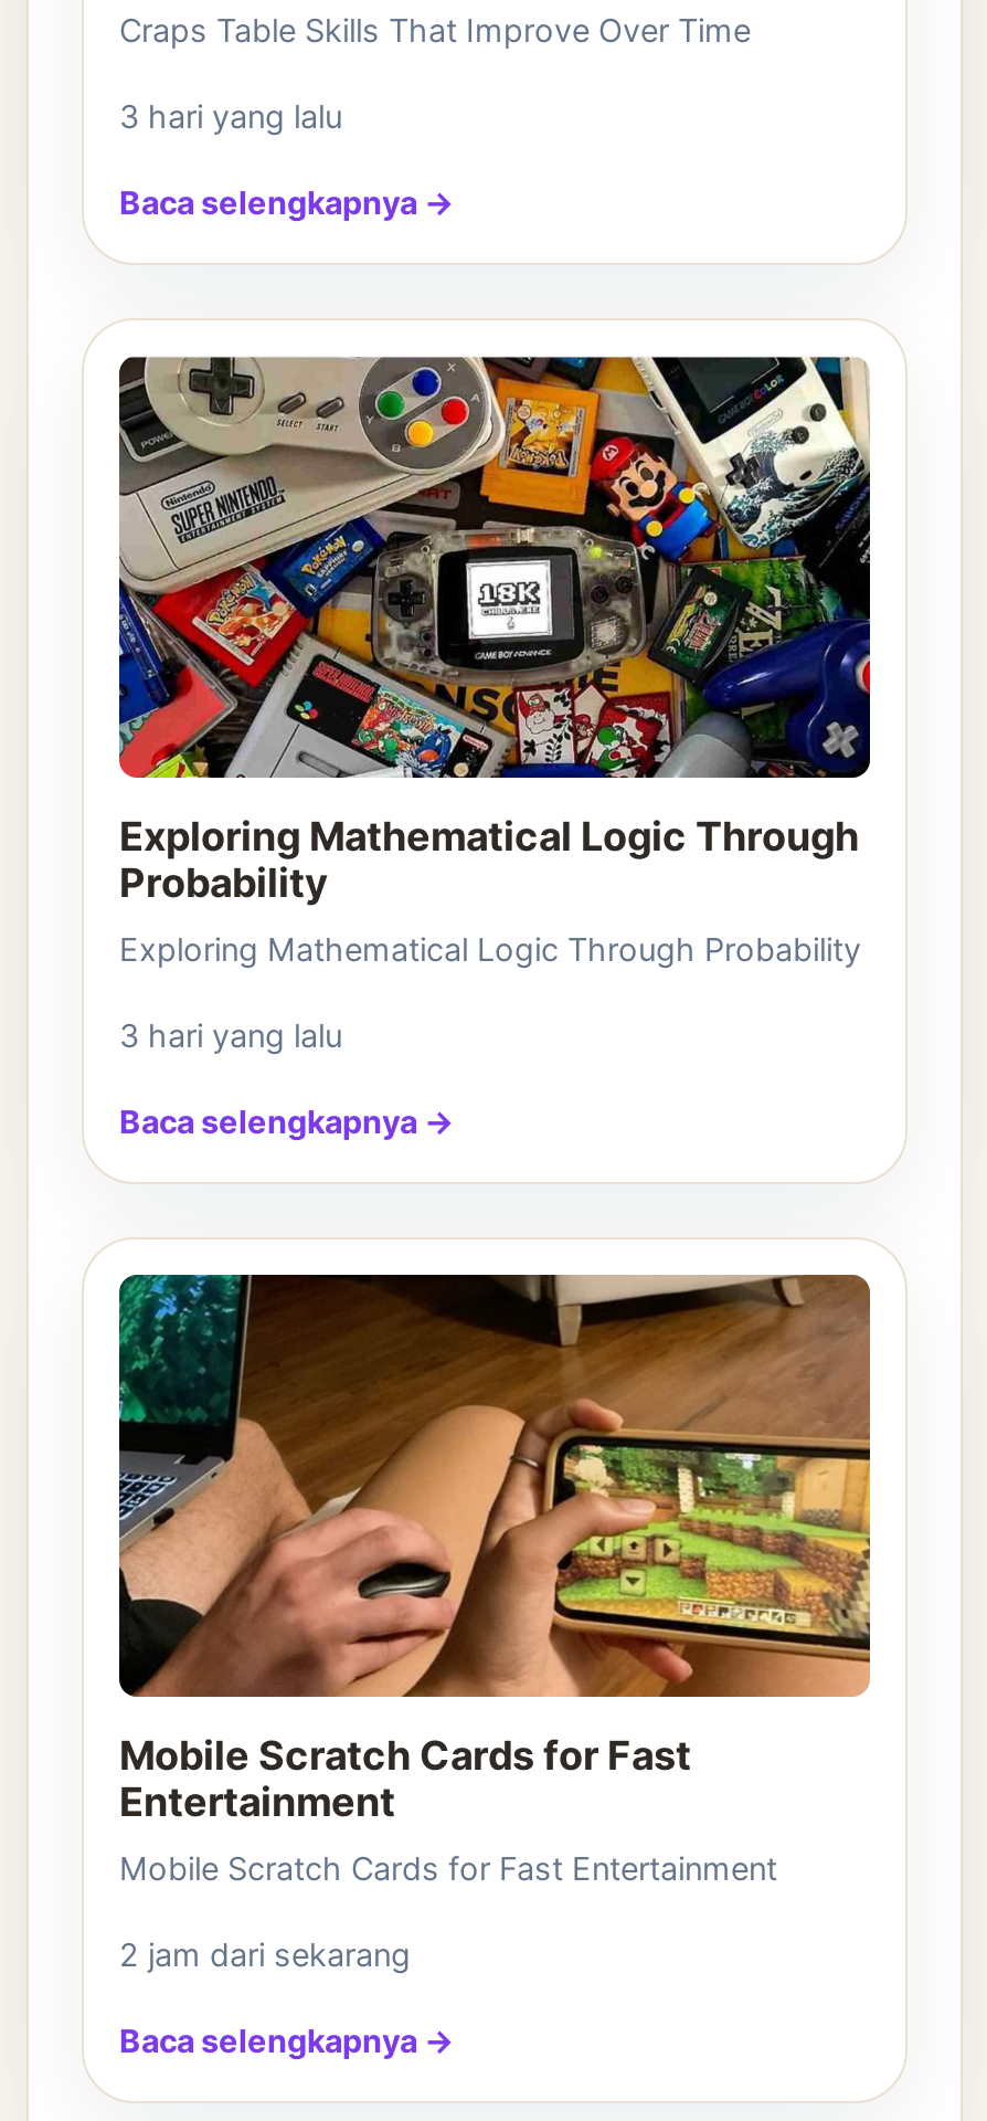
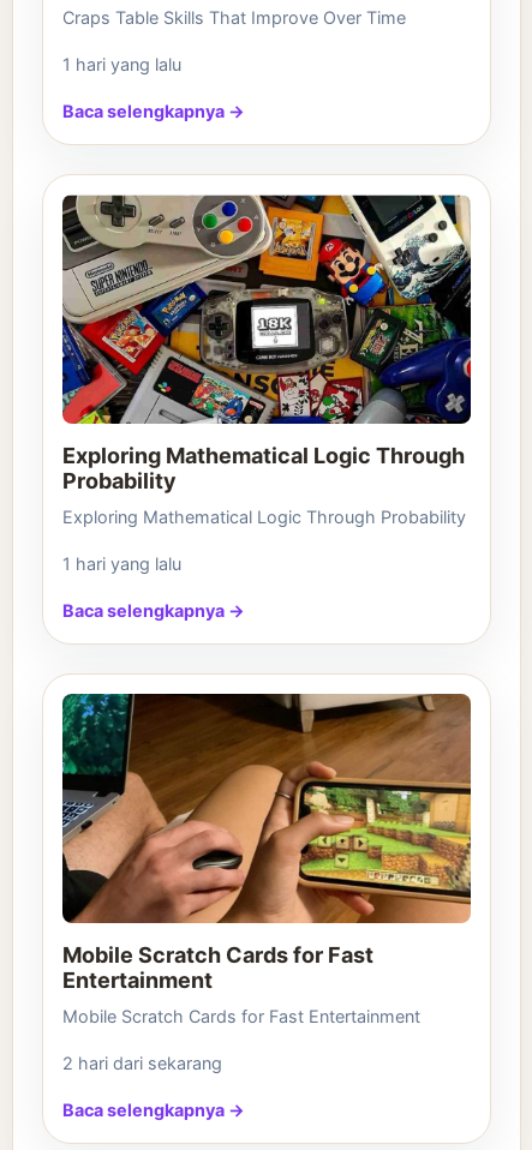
[119,97,342,134] 3 hari yang lalu -> [62,54,181,74] 1 hari yang lalu
[119,1016,342,1054] 3 hari yang lalu -> [62,553,181,574] 1 hari yang lalu
[119,1936,411,1973] 2 jam dari sekarang -> [62,1053,222,1073] 2 hari dari sekarang

